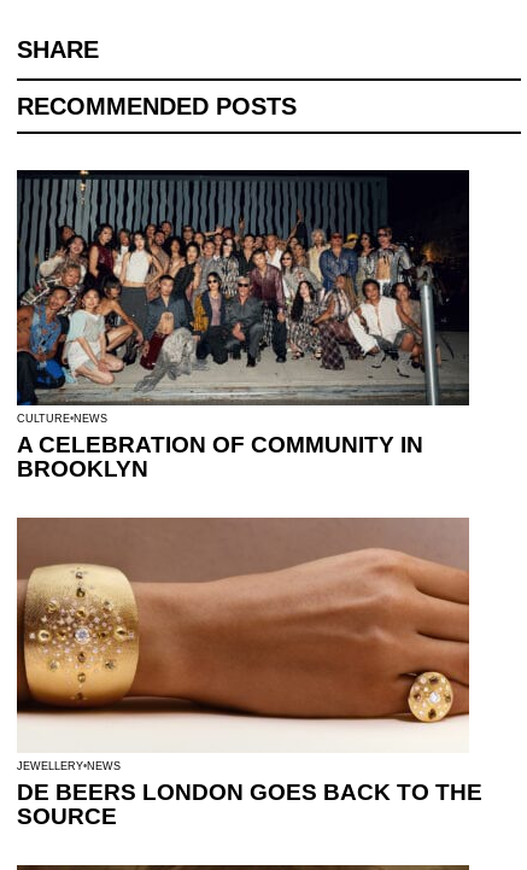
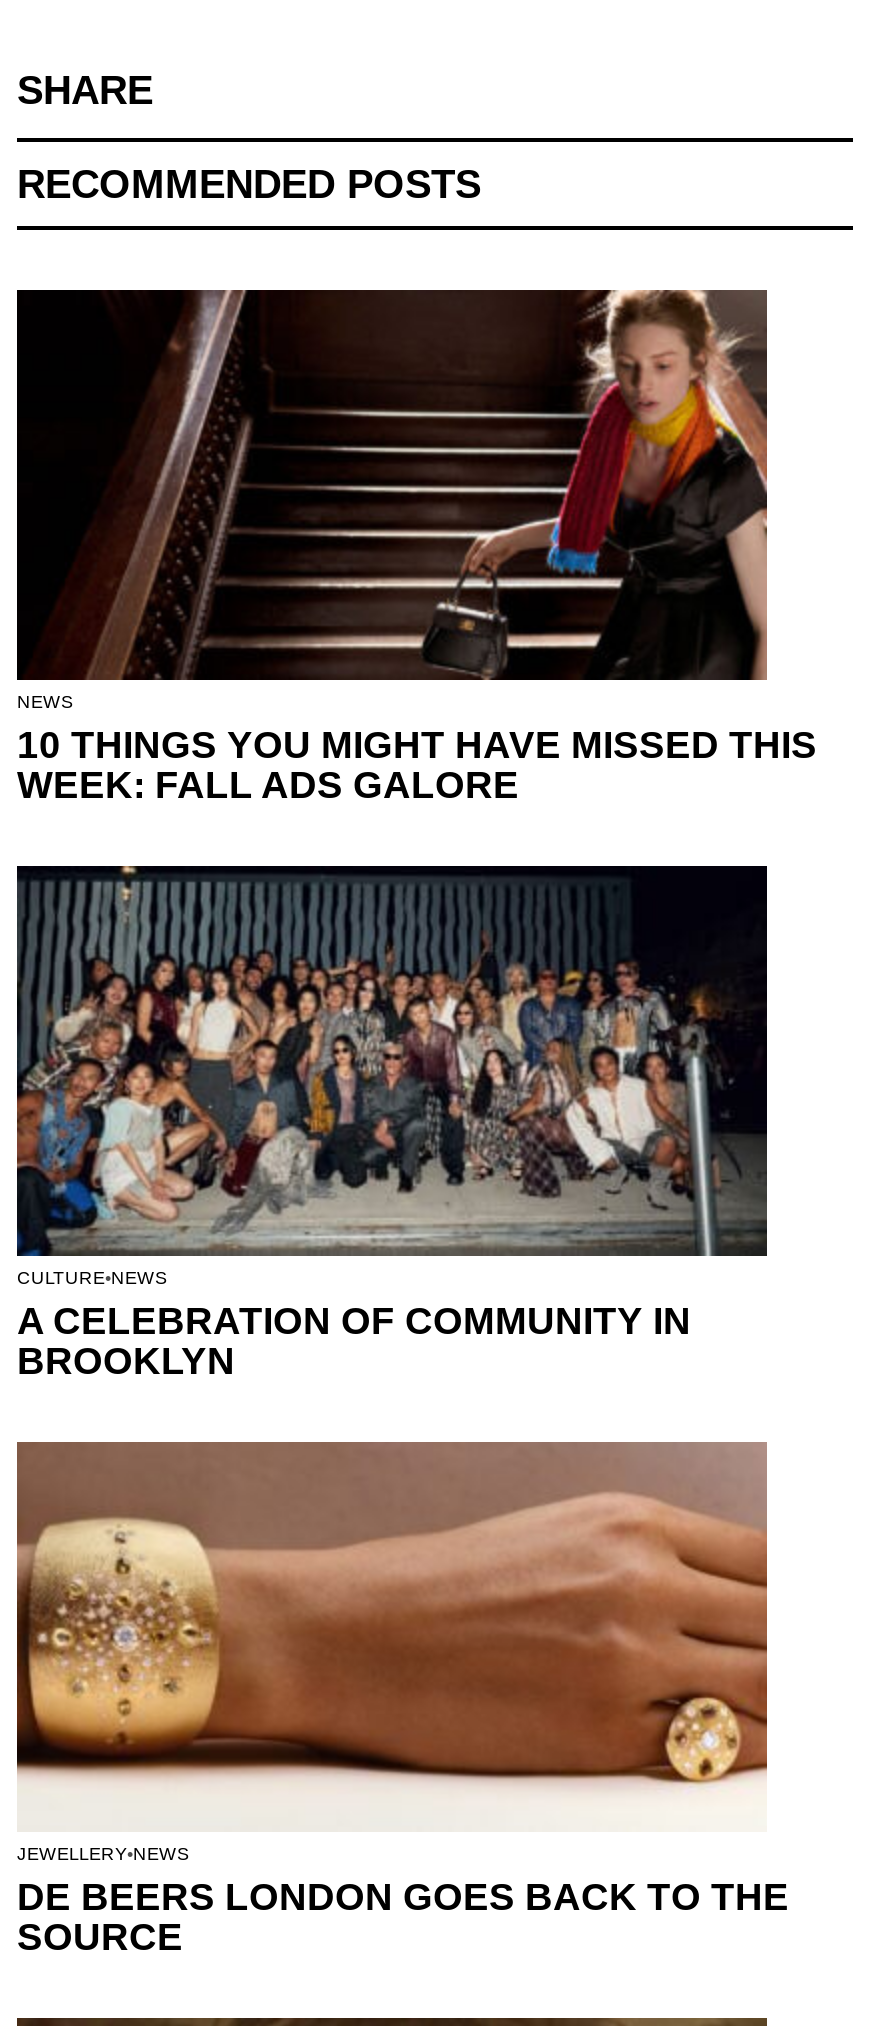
none -> [15,288,817,806] [image] | NEWS | 10 THINGS YOU MIGHT HAVE MISSED THIS | WEEK: FALL ADS GALORE

